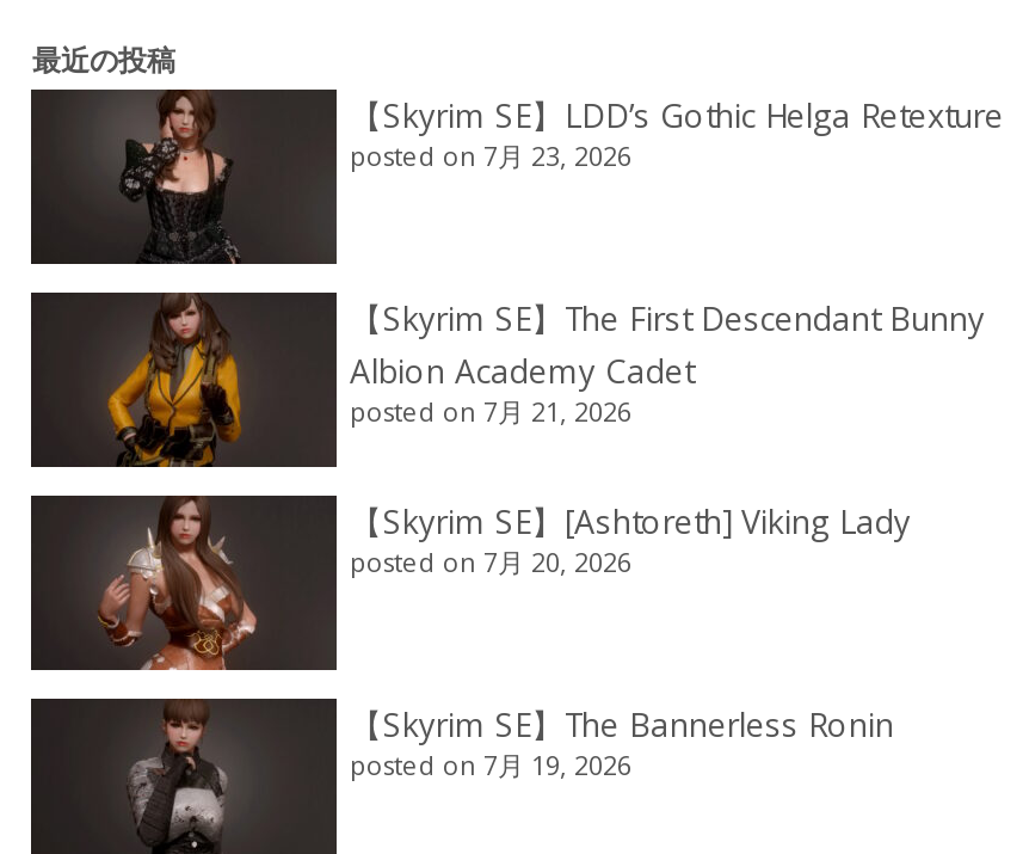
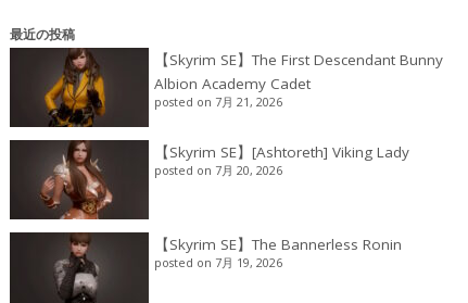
[107,97,241,264] [image] -> none
[350,95,1004,174] 【Skyrim SE】LDD’s Gothic Helga Retexture | posted on 7月 23, 2026 -> none

